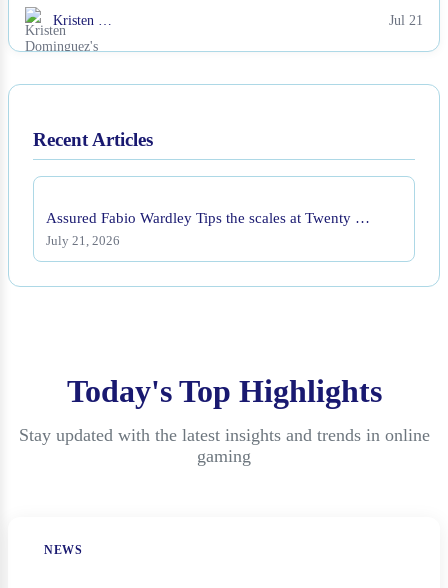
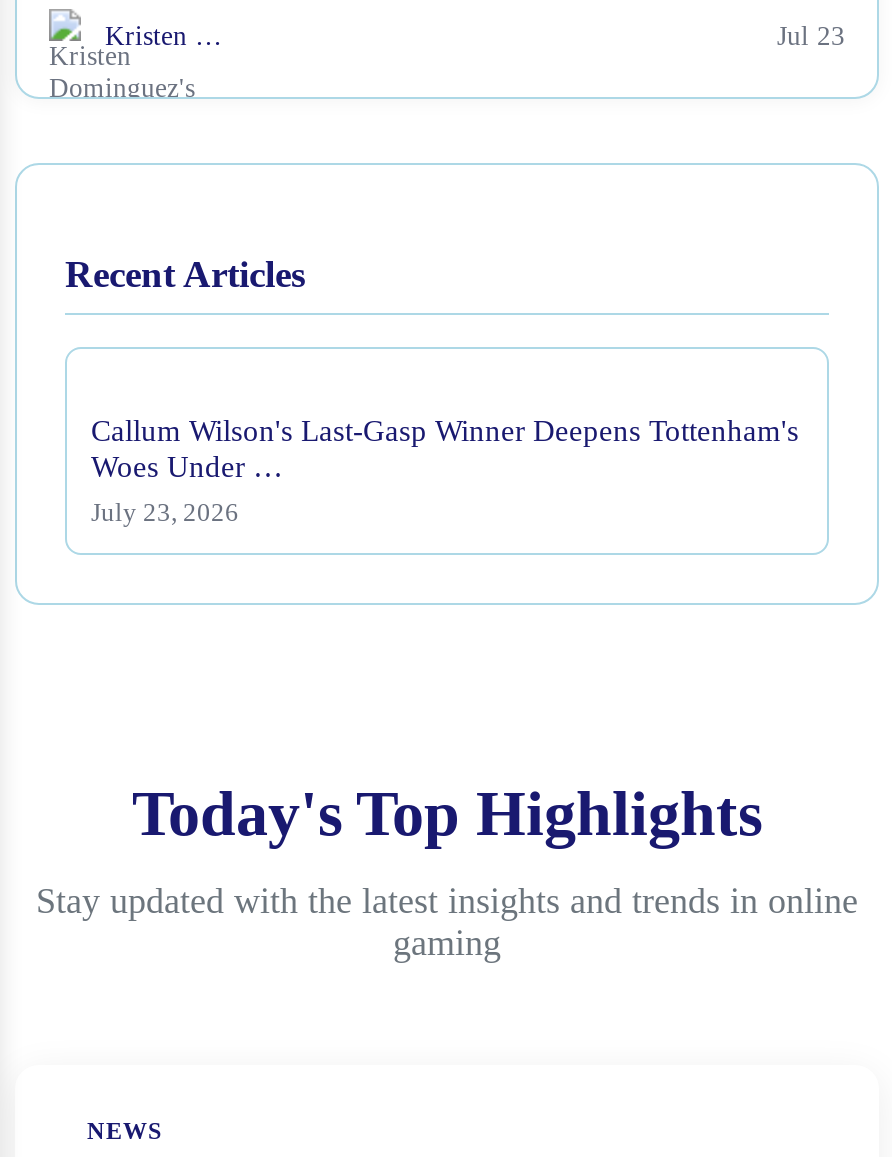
[389,13,423,28] Jul 21 -> [777,22,845,52] Jul 23
[46,209,370,226] Assured Fabio Wardley Tips the scales at Twenty … -> [91,413,799,483] Callum Wilson's Last-Gasp Winner Deepens Tottenham's | Woes Under …
[46,234,120,248] July 21, 2026 -> [91,499,239,527] July 23, 2026

